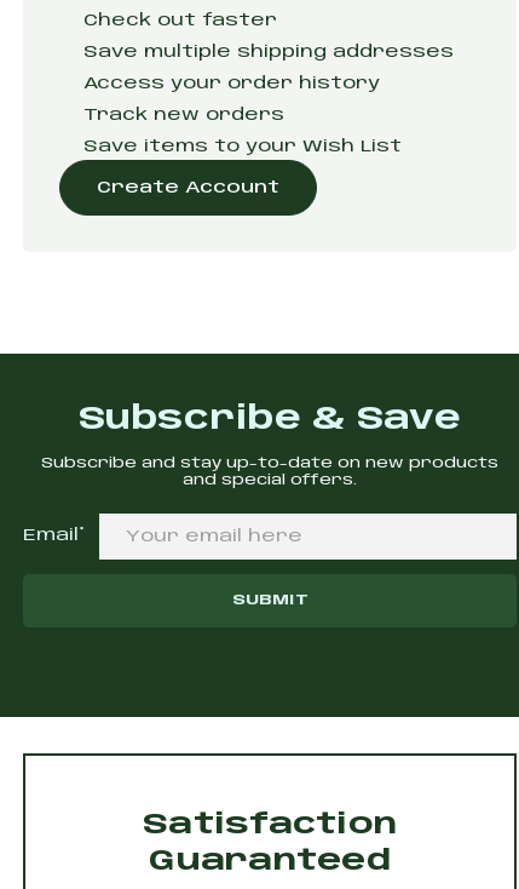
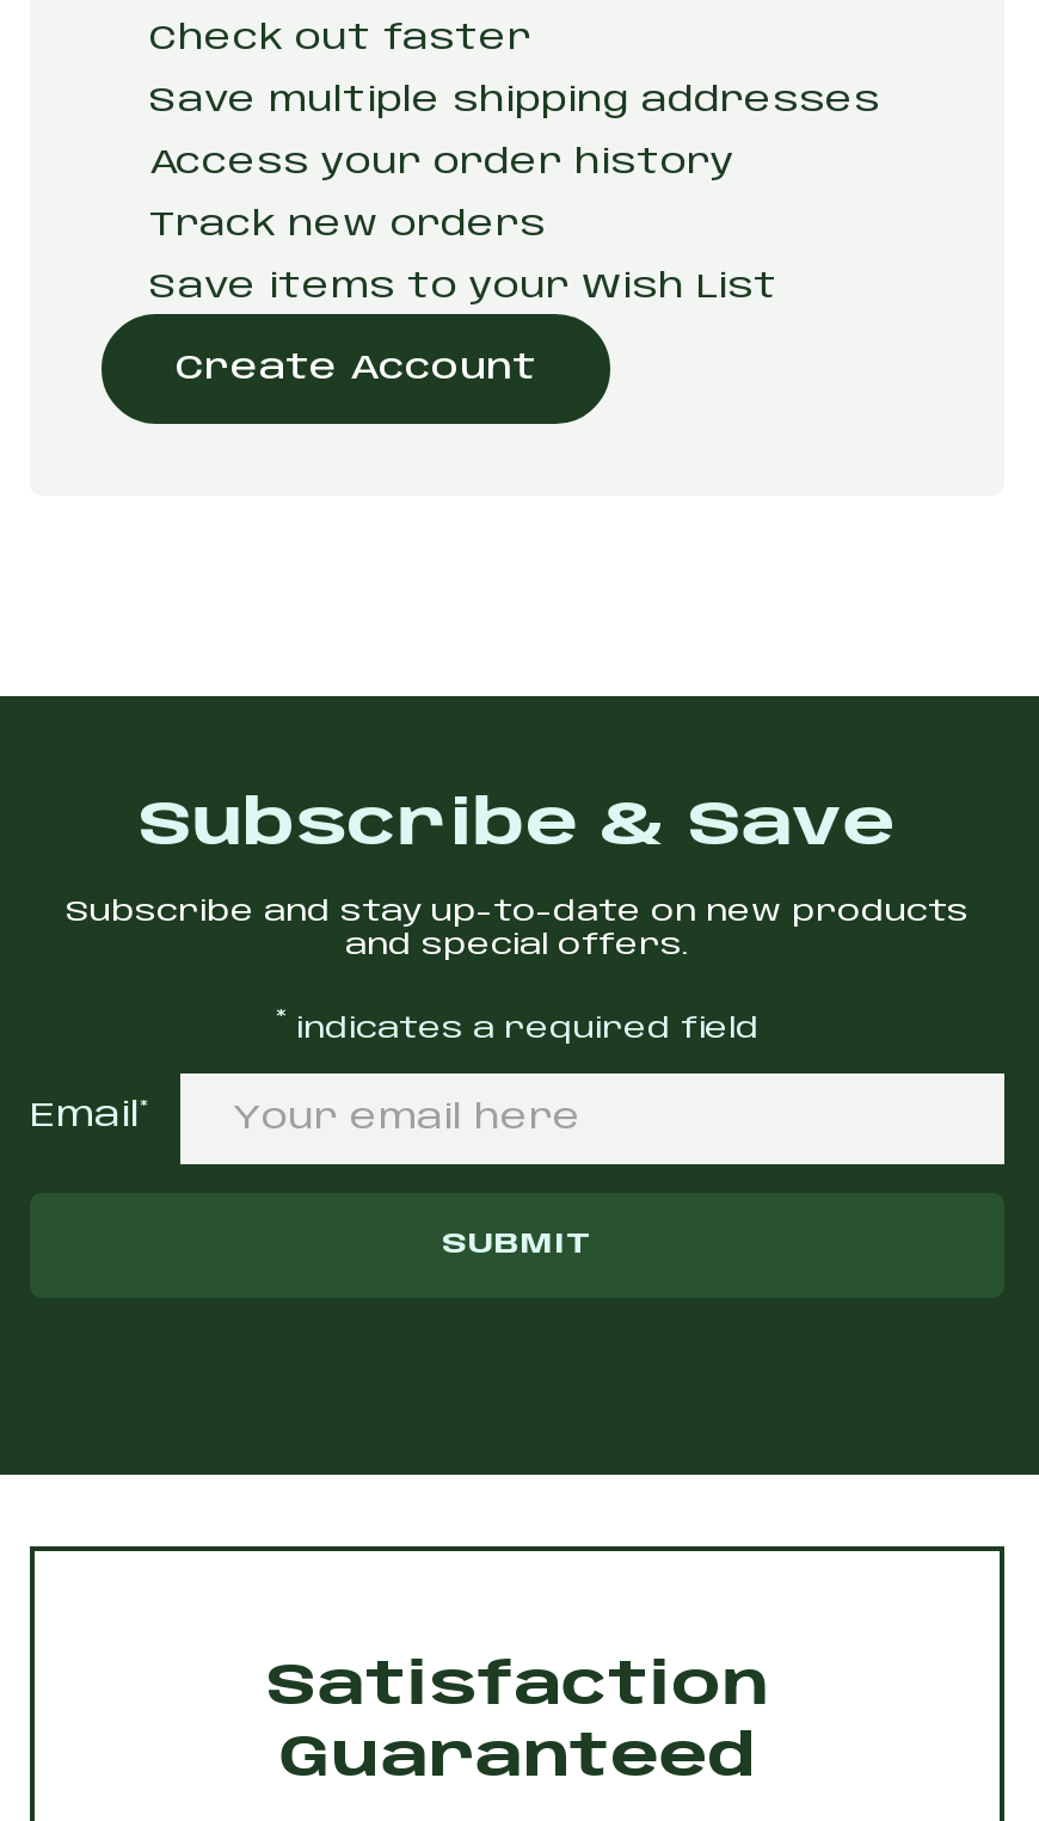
none -> [275,1009,760,1052] * indicates a required field

